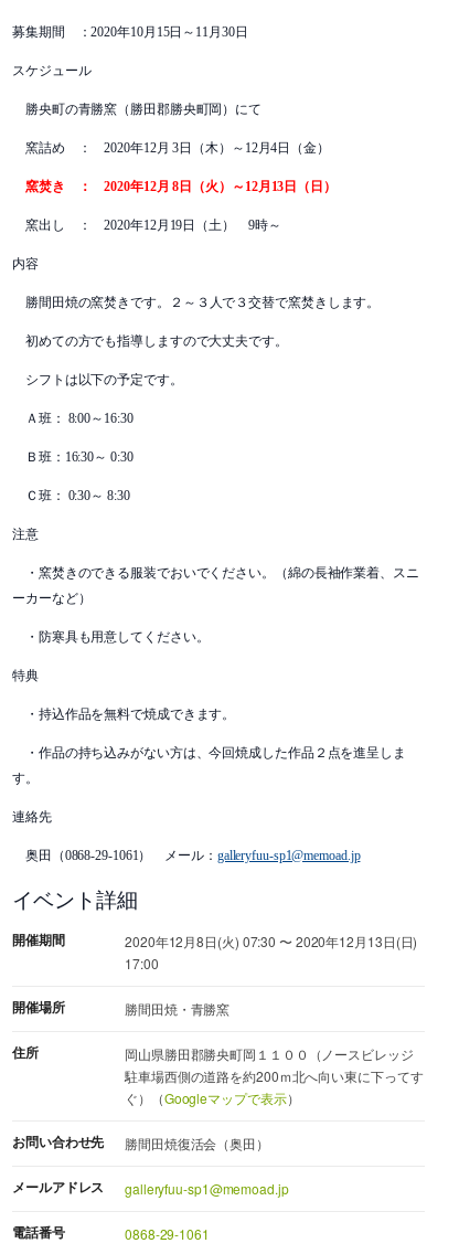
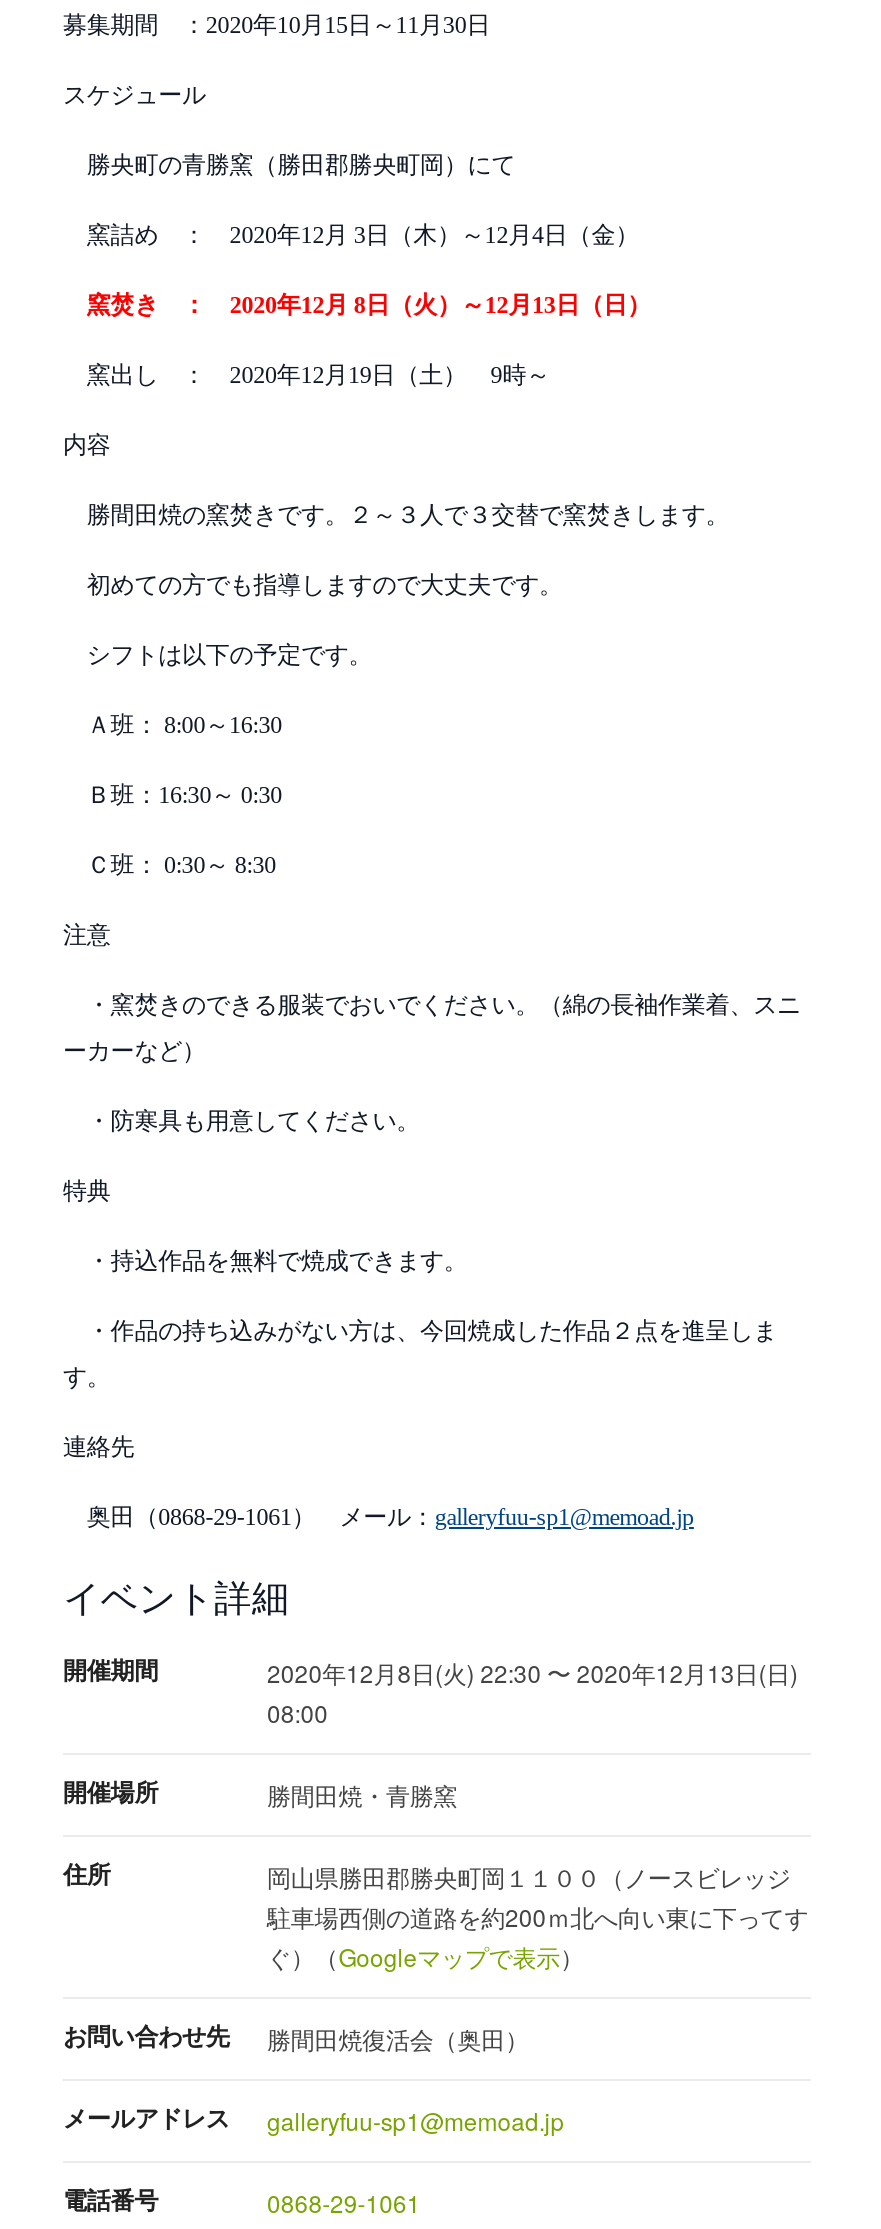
[125,931,418,950] 2020年12月8日(火) 07:30 〜 2020年12月13日(日) -> [267,1654,798,1688] 2020年12月8日(火) 22:30 〜 2020年12月13日(日)
[125,953,158,972] 17:00 -> [267,1694,328,1728] 08:00

